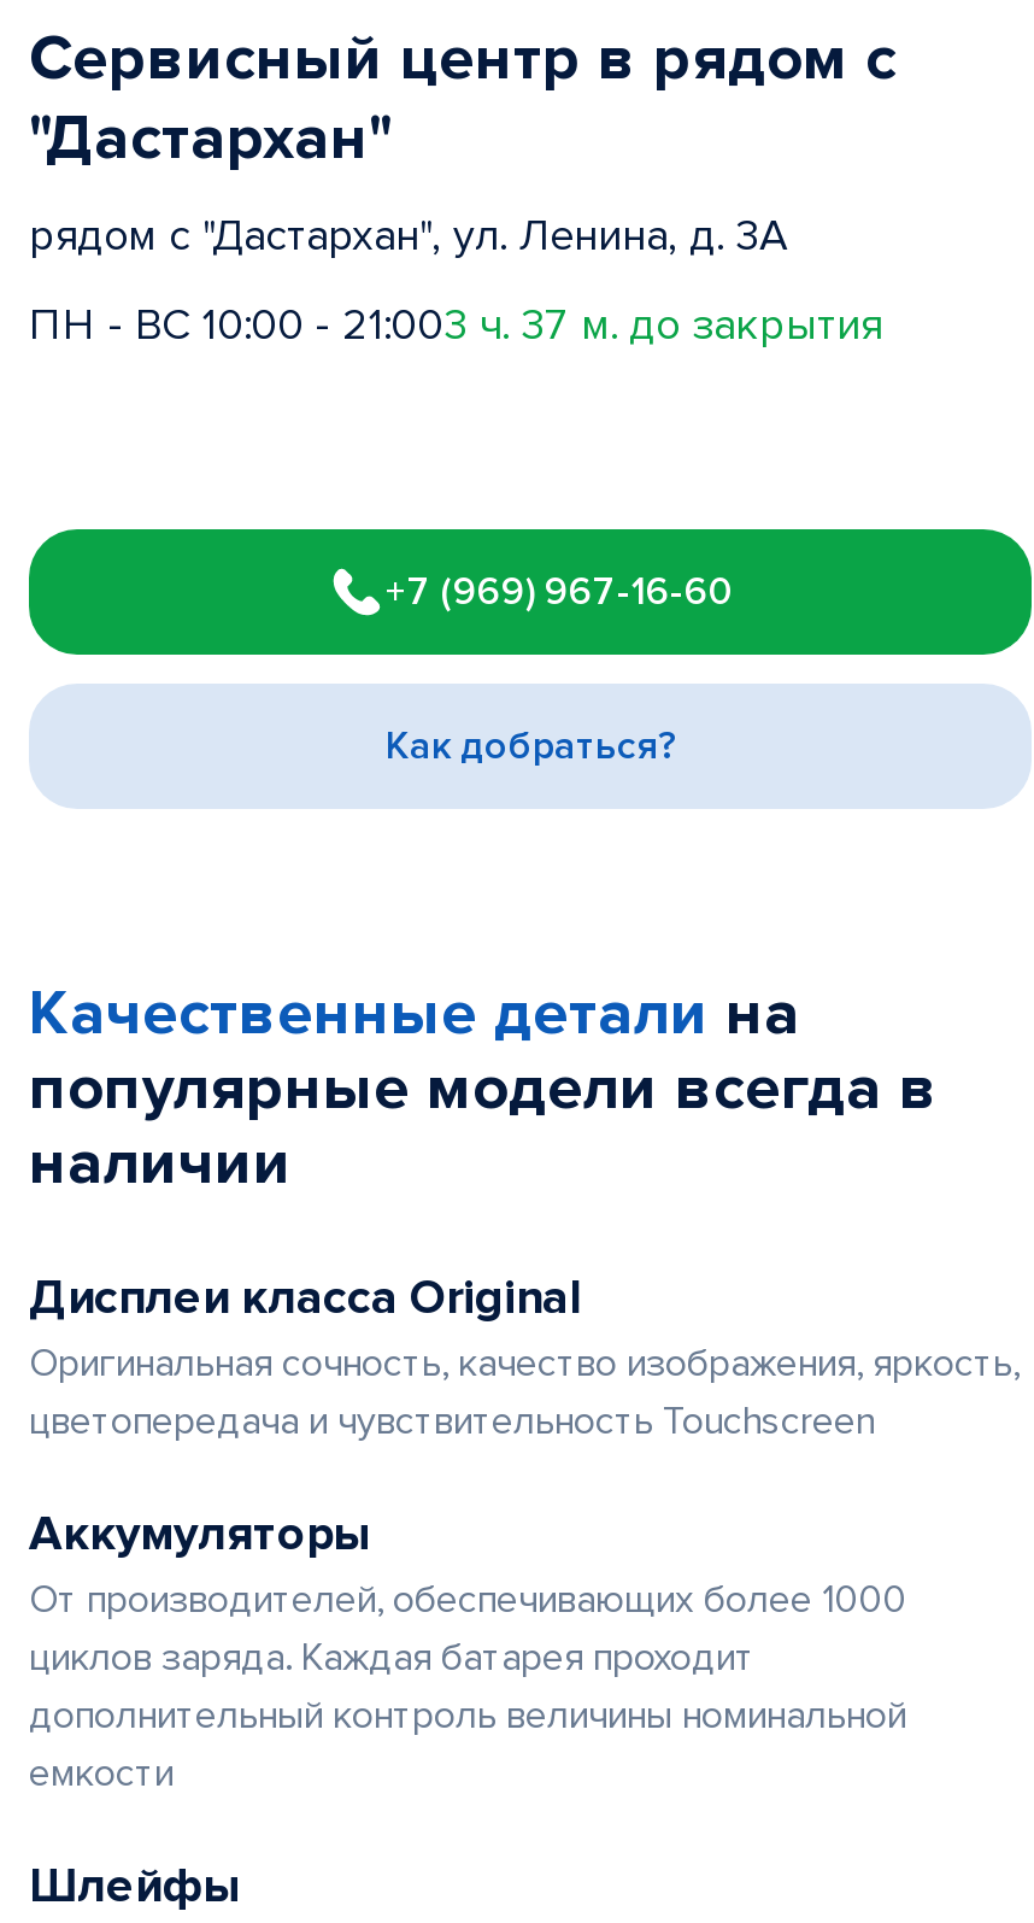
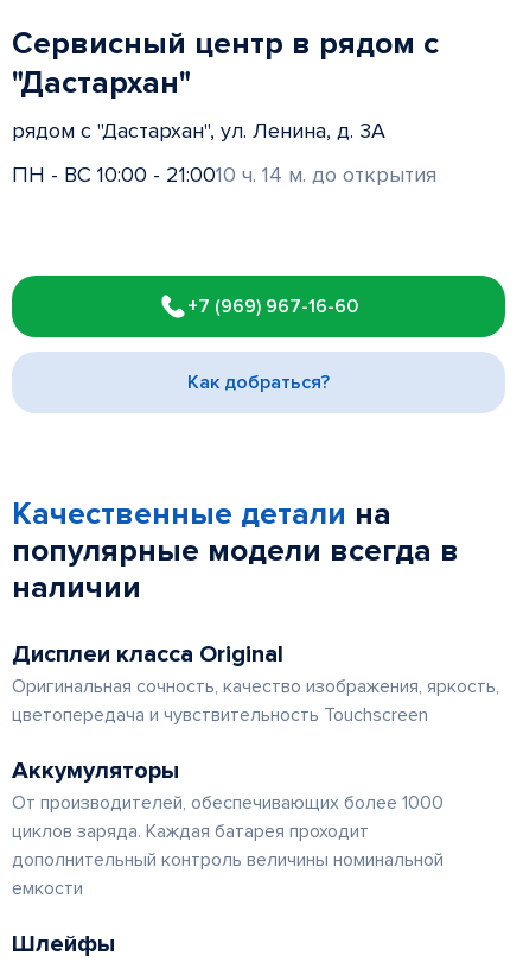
[29,298,882,351] ПН - ВС 10:00 - 21:003 ч. 37 м. до закрытия -> [12,162,436,188] ПН - ВС 10:00 - 21:0010 ч. 14 м. до открытия

